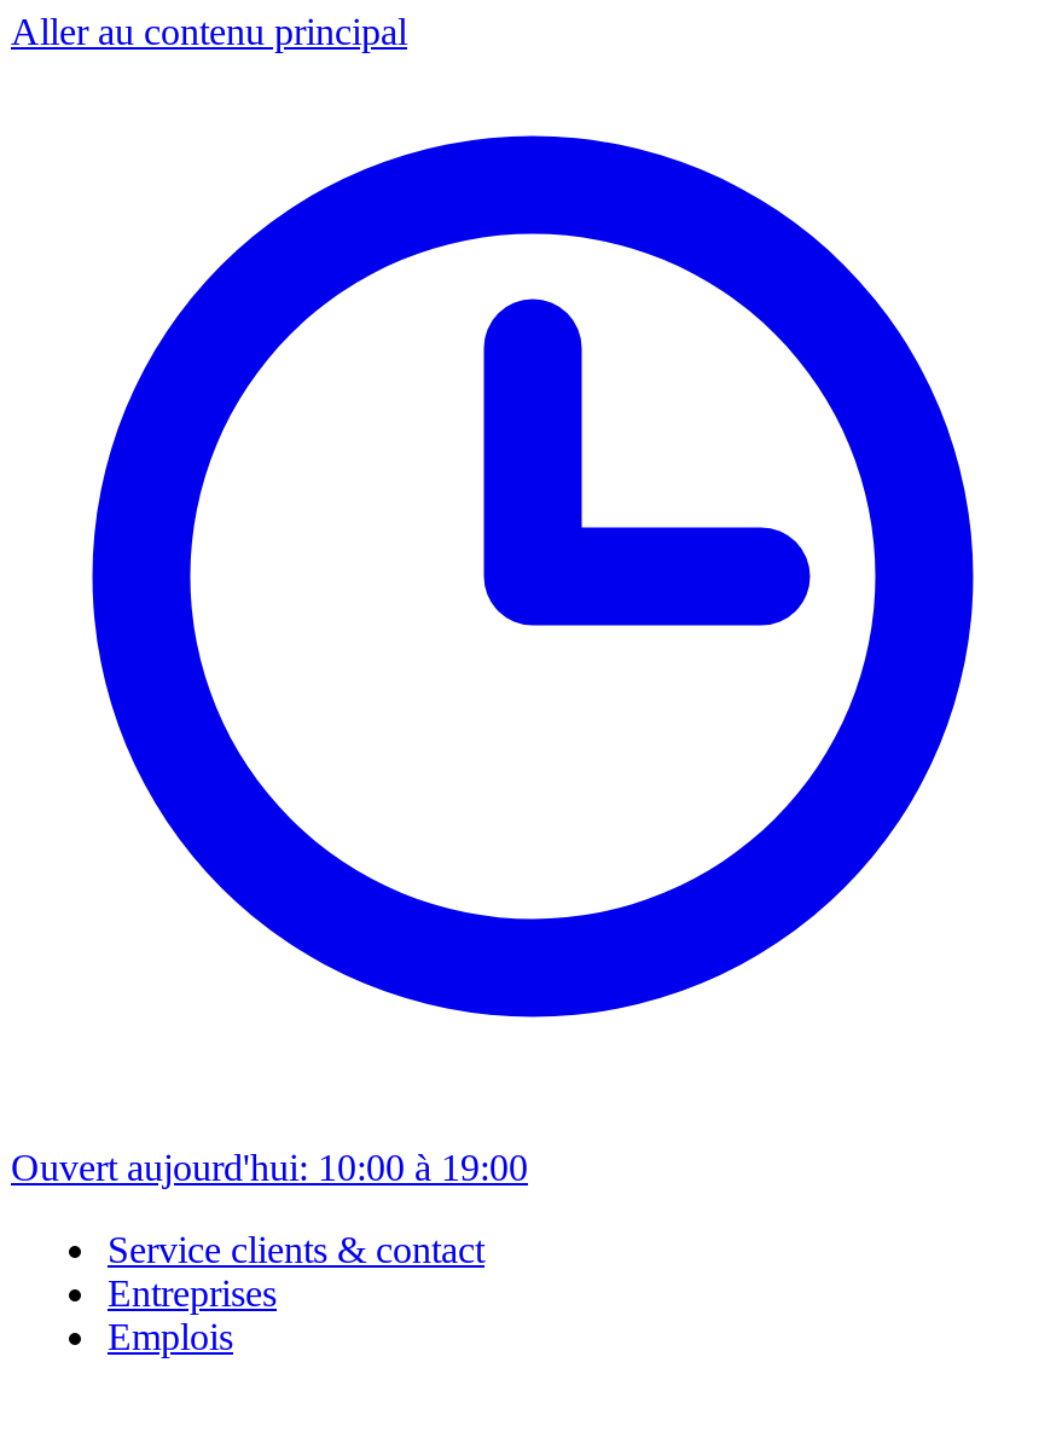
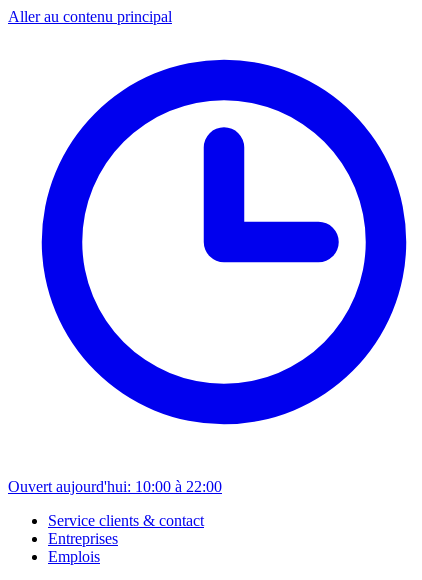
[11,1147,528,1188] Ouvert aujourd'hui: 10:00 à 19:00 -> [8,478,222,495] Ouvert aujourd'hui: 10:00 à 22:00

